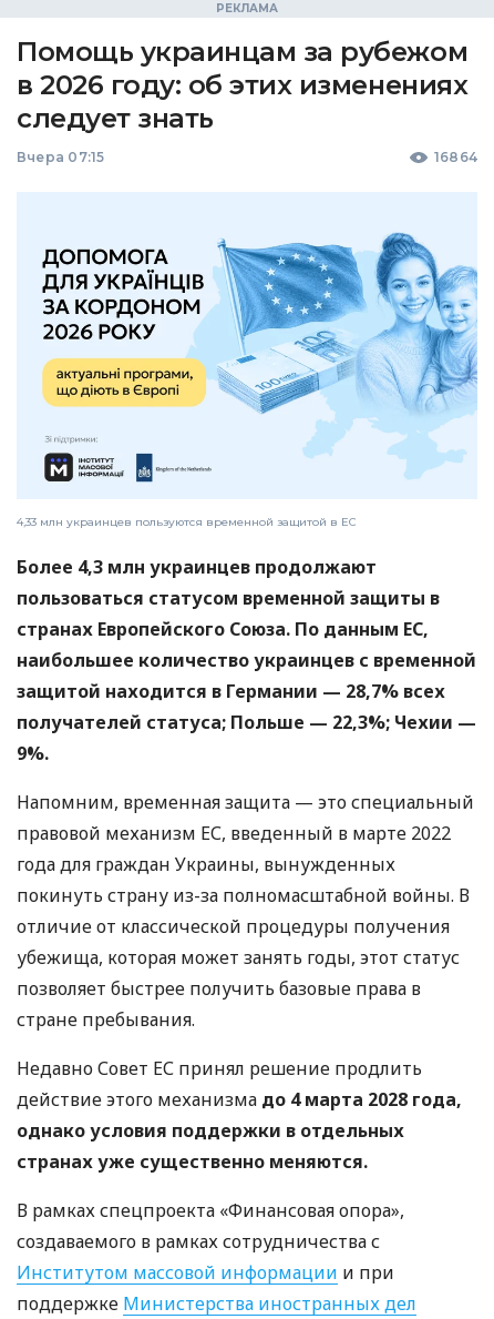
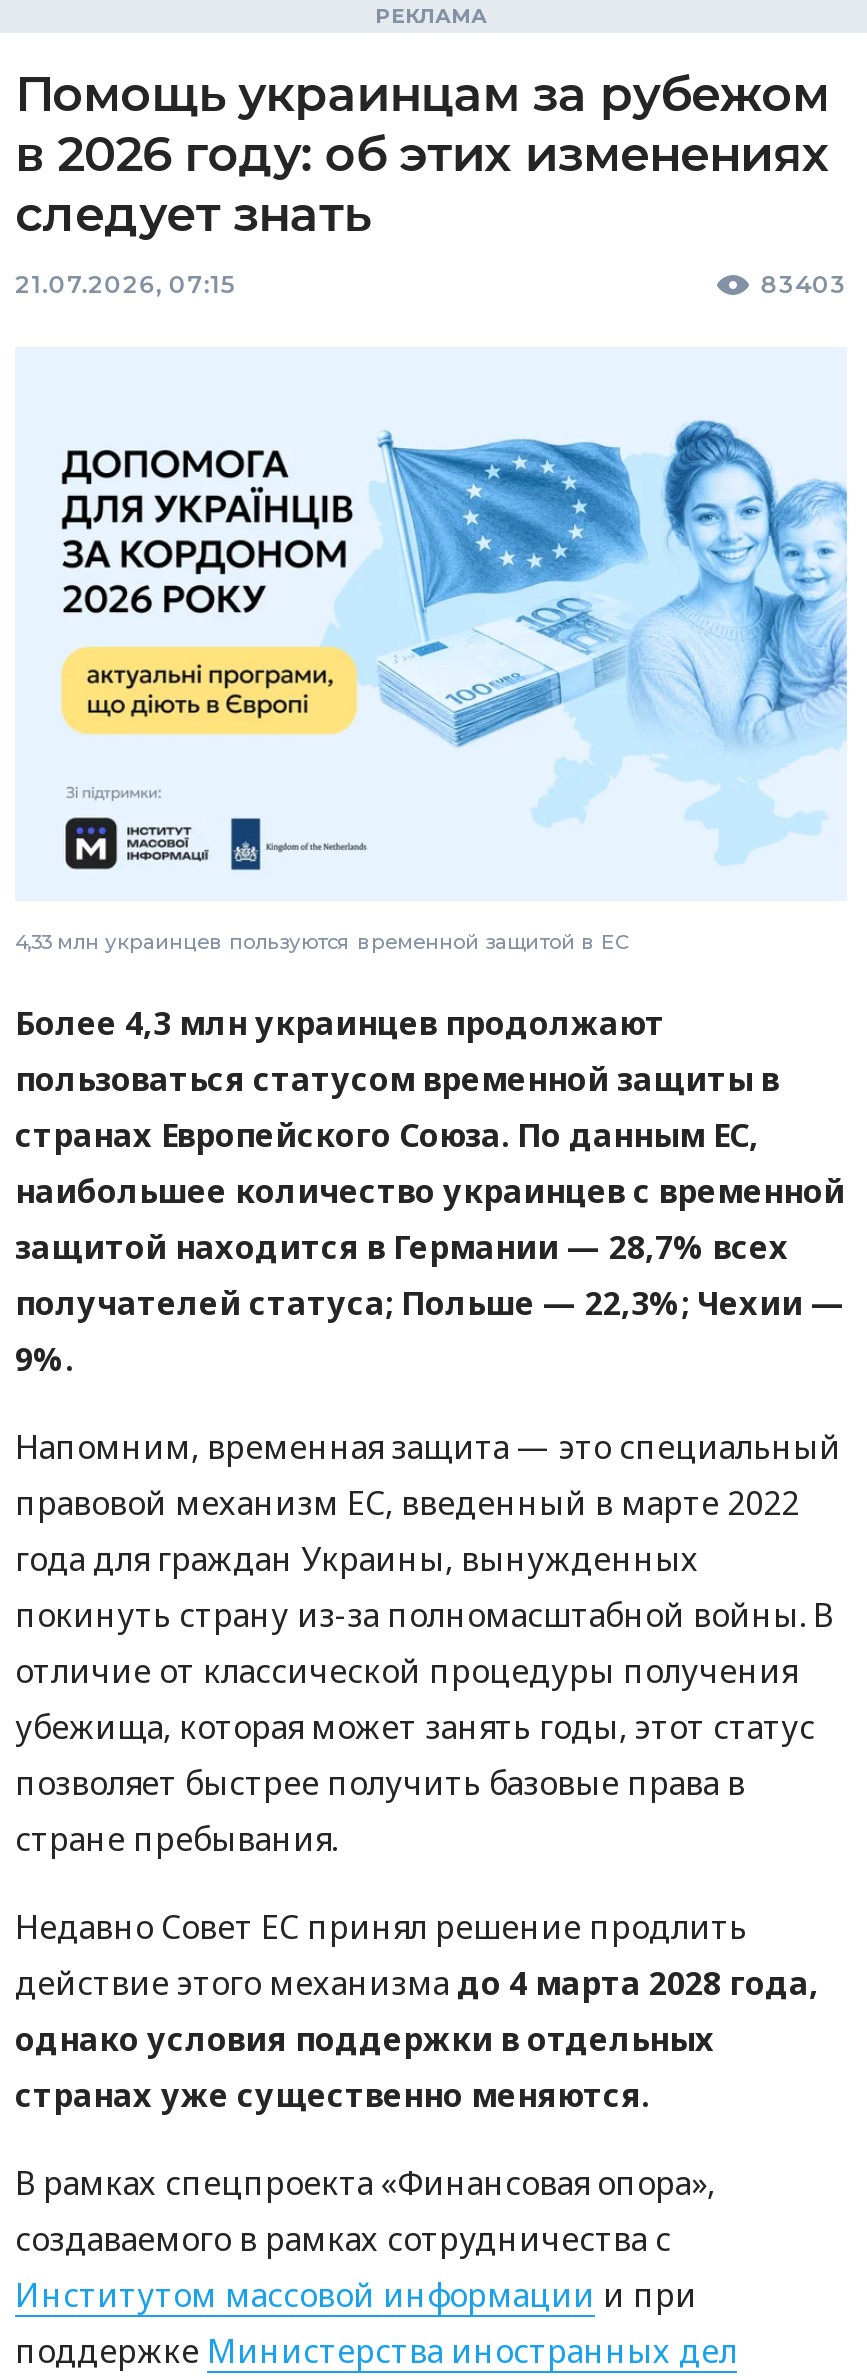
[17,149,477,165] Вчера 07:15 | 16864 -> [15,269,847,299] 21.07.2026, 07:15 | 83403

